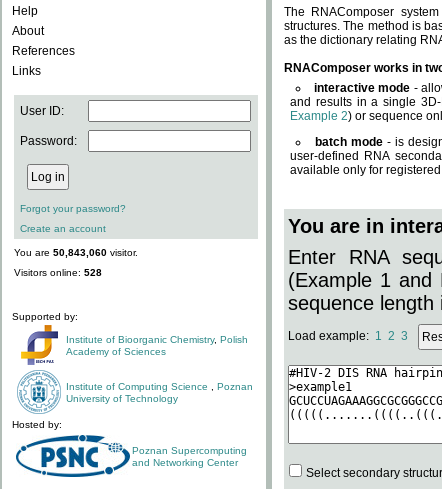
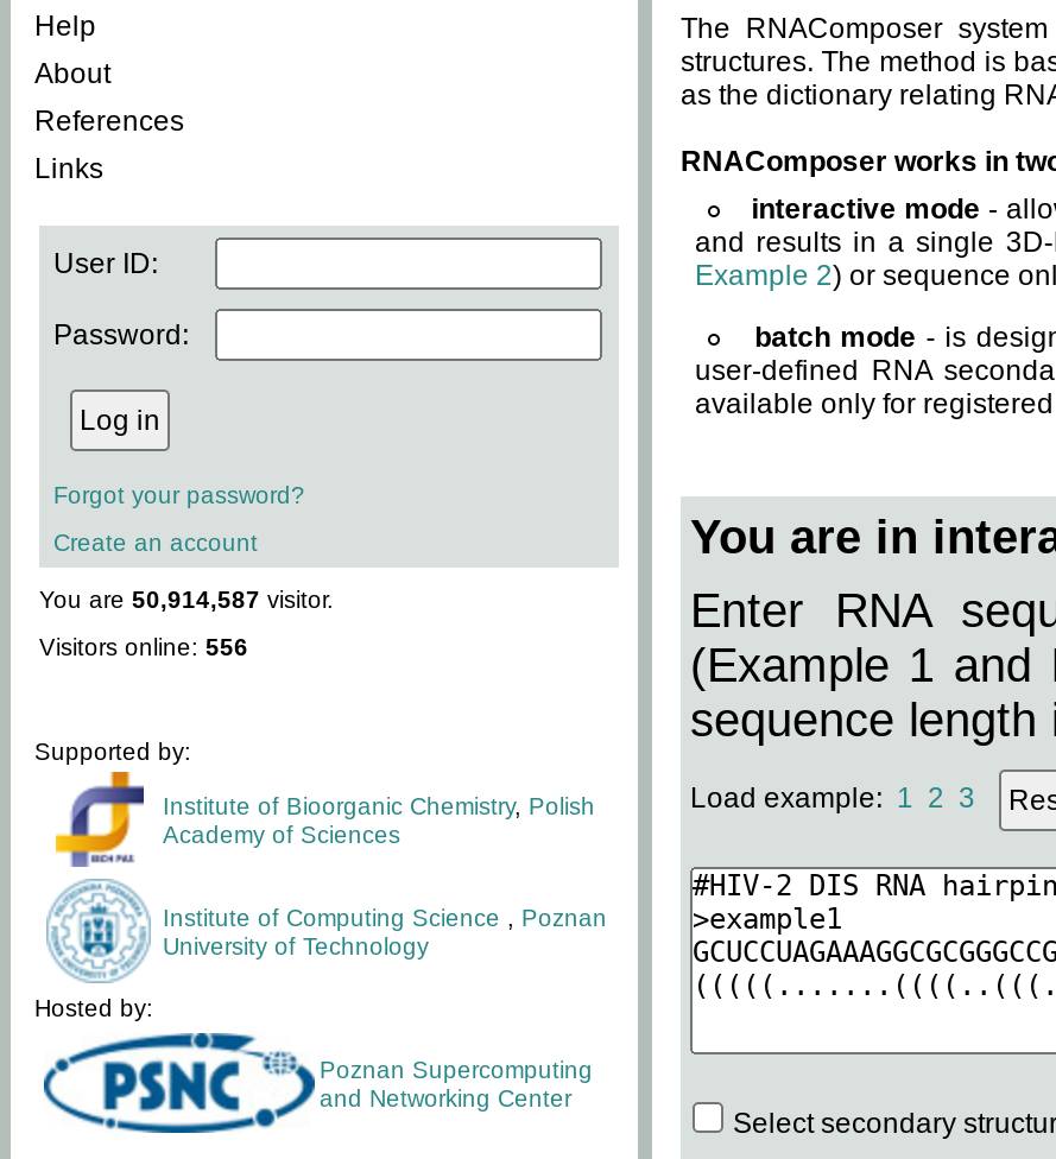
[14,247,138,258] You are 50,843,060 visitor. -> [39,587,334,613] You are 50,914,587 visitor.
[14,267,102,278] Visitors online: 528 -> [39,634,248,660] Visitors online: 556

